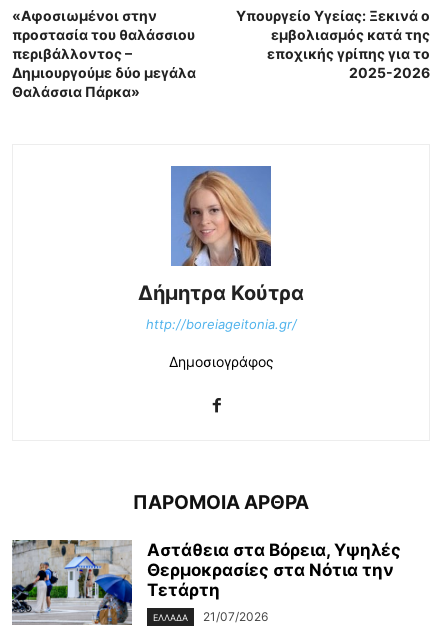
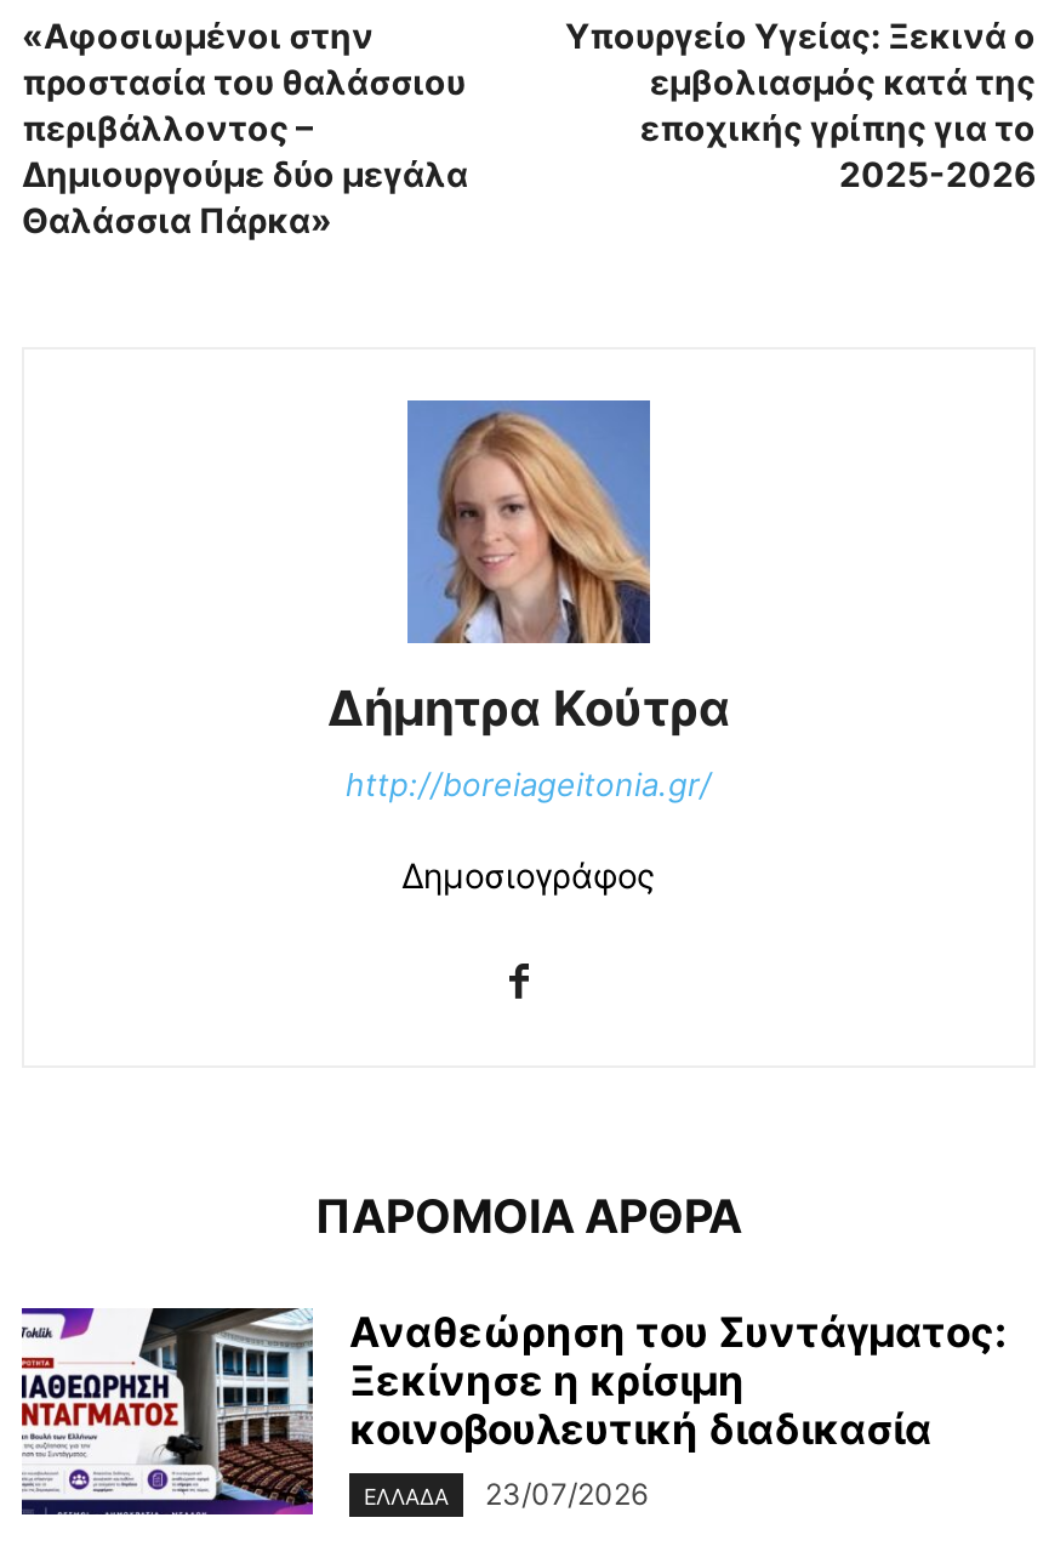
[11,539,401,626] [image] | Αστάθεια στα Βόρεια, Υψηλές | Θερμοκρασίες στα Νότια την | Τετάρτη -> [19,1306,1007,1517] [image] | Αναθεώρηση του Συντάγματος: | Ξεκίνησε η κρίσιμη | κοινοβουλευτική διαδικασία
[153,609,268,624] ΕΛΛΑΔΑ 21/07/2026 -> [364,1476,648,1512] ΕΛΛΑΔΑ 23/07/2026

